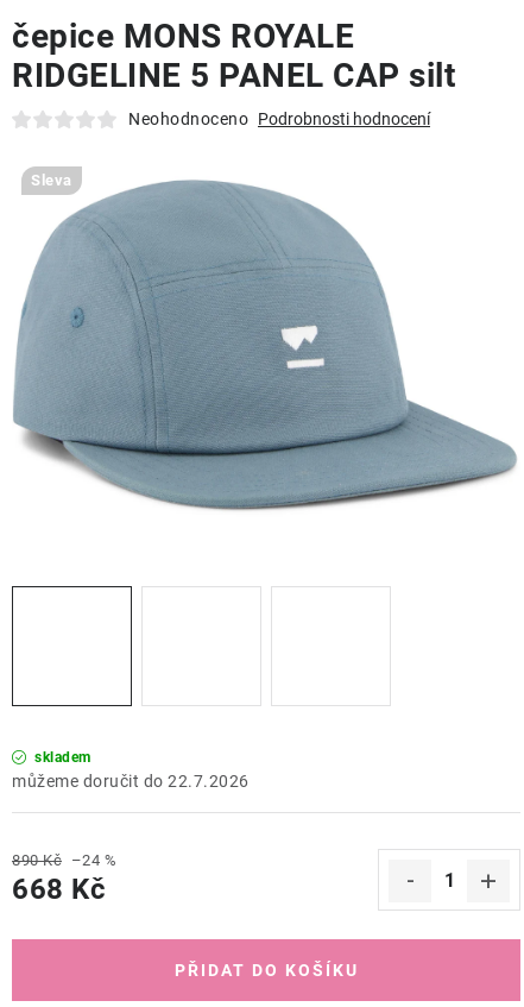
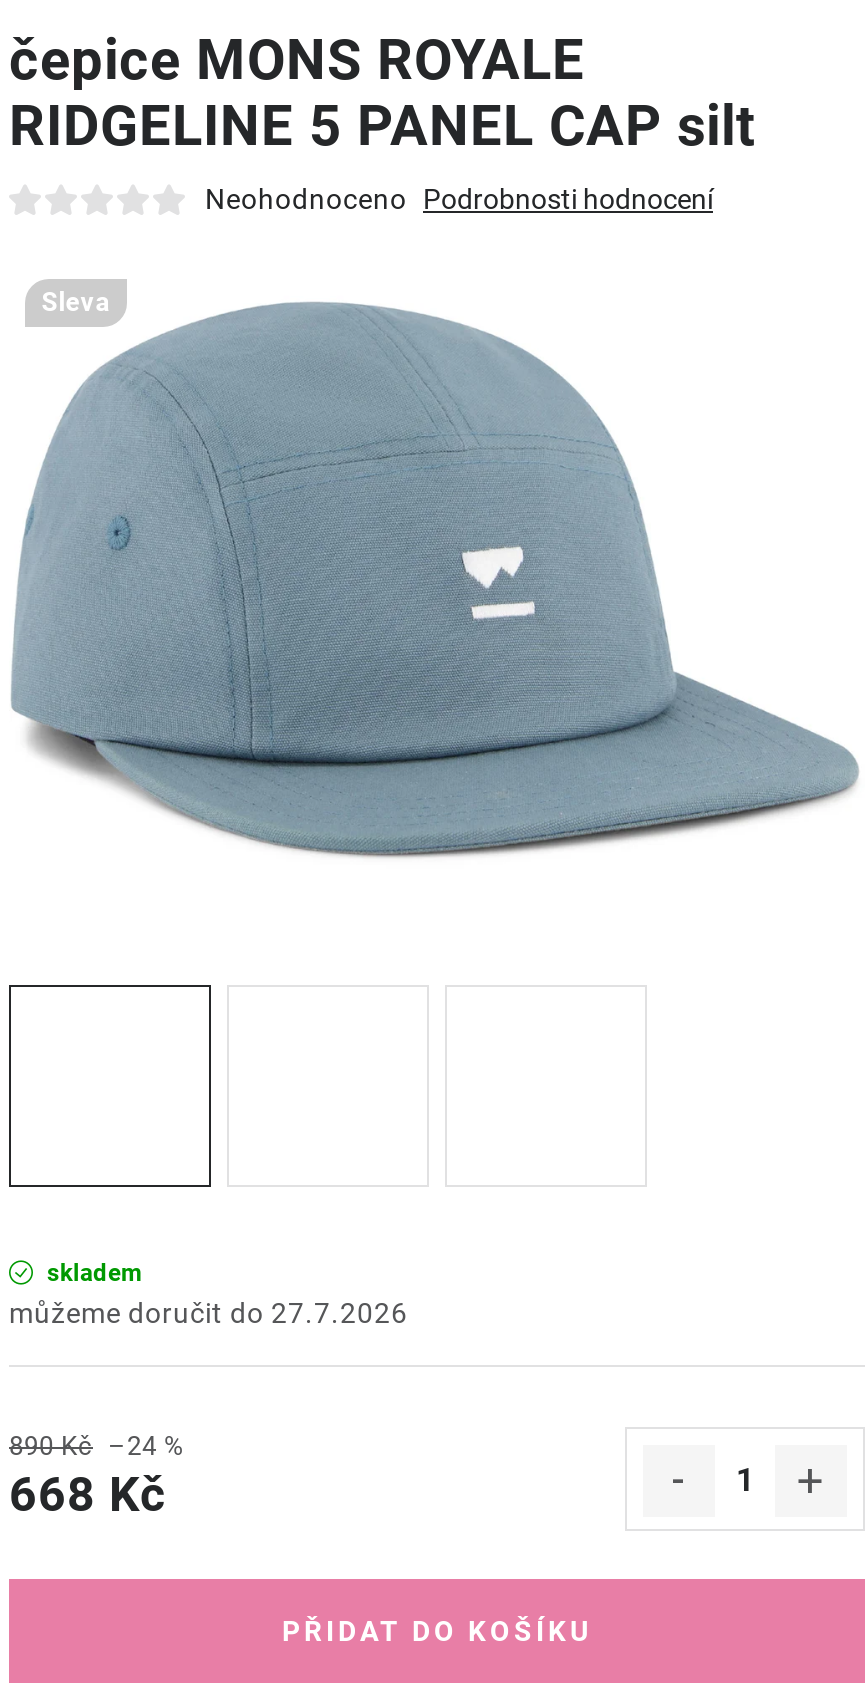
[168,772,249,791] 22.7.2026 -> [271,1297,408,1329] 27.7.2026

